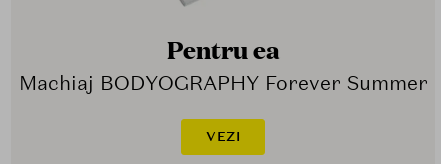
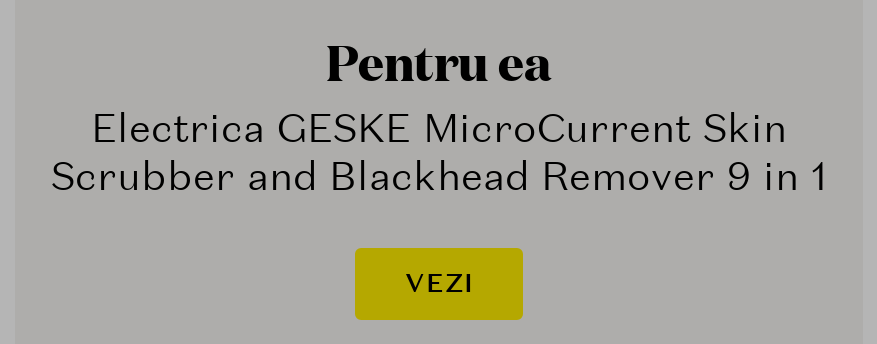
[18,70,427,96] Machiaj BODYOGRAPHY Forever Summer -> [51,103,827,203] Electrica GESKE MicroCurrent Skin | Scrubber and Blackhead Remover 9 in 1

